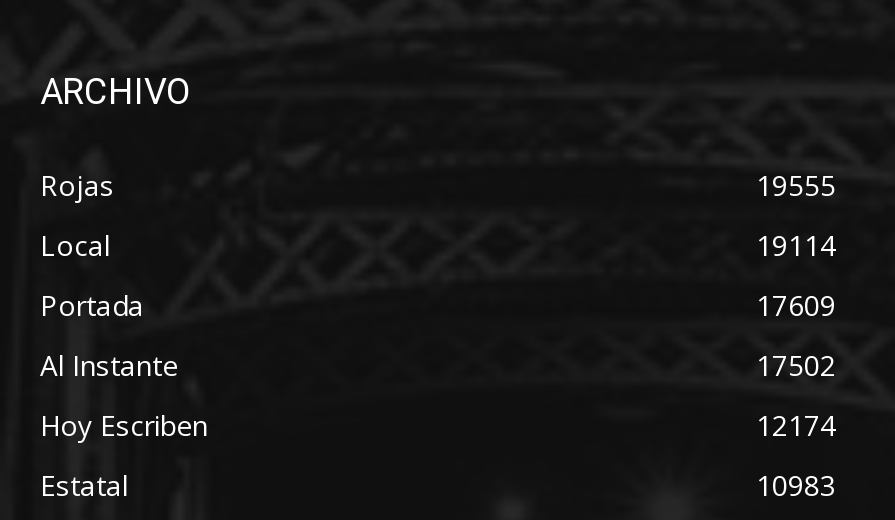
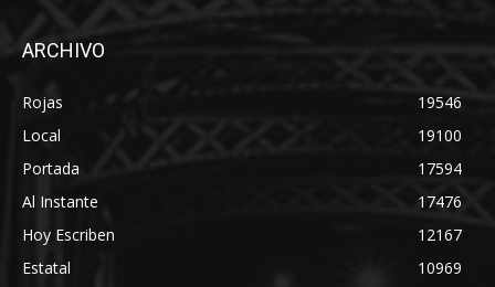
[756,166,836,204] 19555 -> [418,92,462,113] 19546
[756,226,836,264] 19114 -> [418,125,462,146] 19100
[756,286,836,324] 17609 -> [418,158,462,179] 17594
[756,346,836,384] 17502 -> [418,191,462,212] 17476
[756,406,836,444] 12174 -> [418,224,462,245] 12167
[756,466,836,504] 10983 -> [418,257,462,278] 10969

